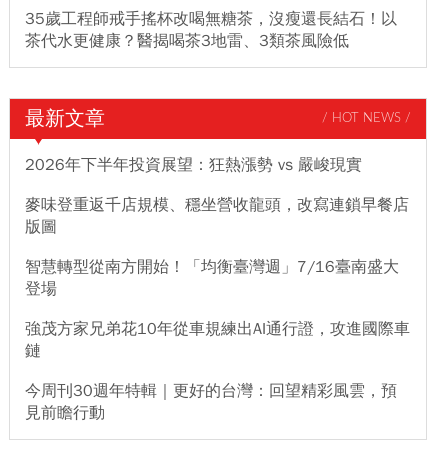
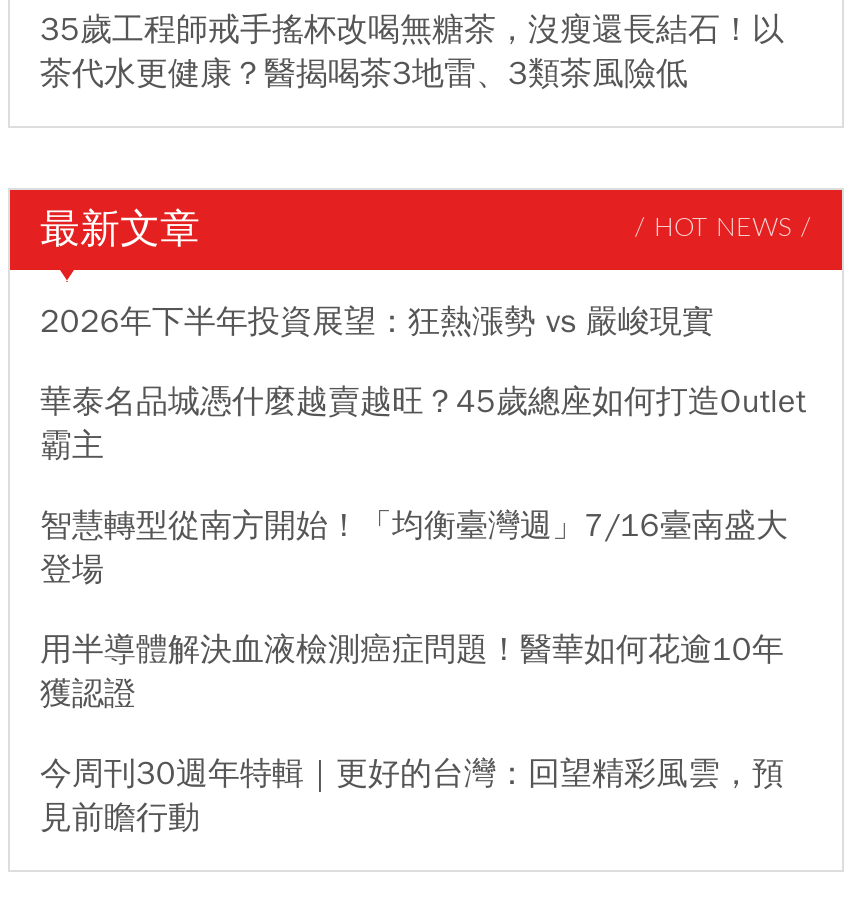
[25,195,409,237] 麥味登重返千店規模、穩坐營收龍頭，改寫連鎖早餐店 | 版圖 -> [40,382,806,466] 華泰名品城憑什麼越賣越旺？45歲總座如何打造Outlet | 霸主
[25,319,410,361] 強茂方家兄弟花10年從車規練出AI通行證，攻進國際車 | 鏈 -> [40,630,784,714] 用半導體解決血液檢測癌症問題！醫華如何花逾10年 | 獲認證

